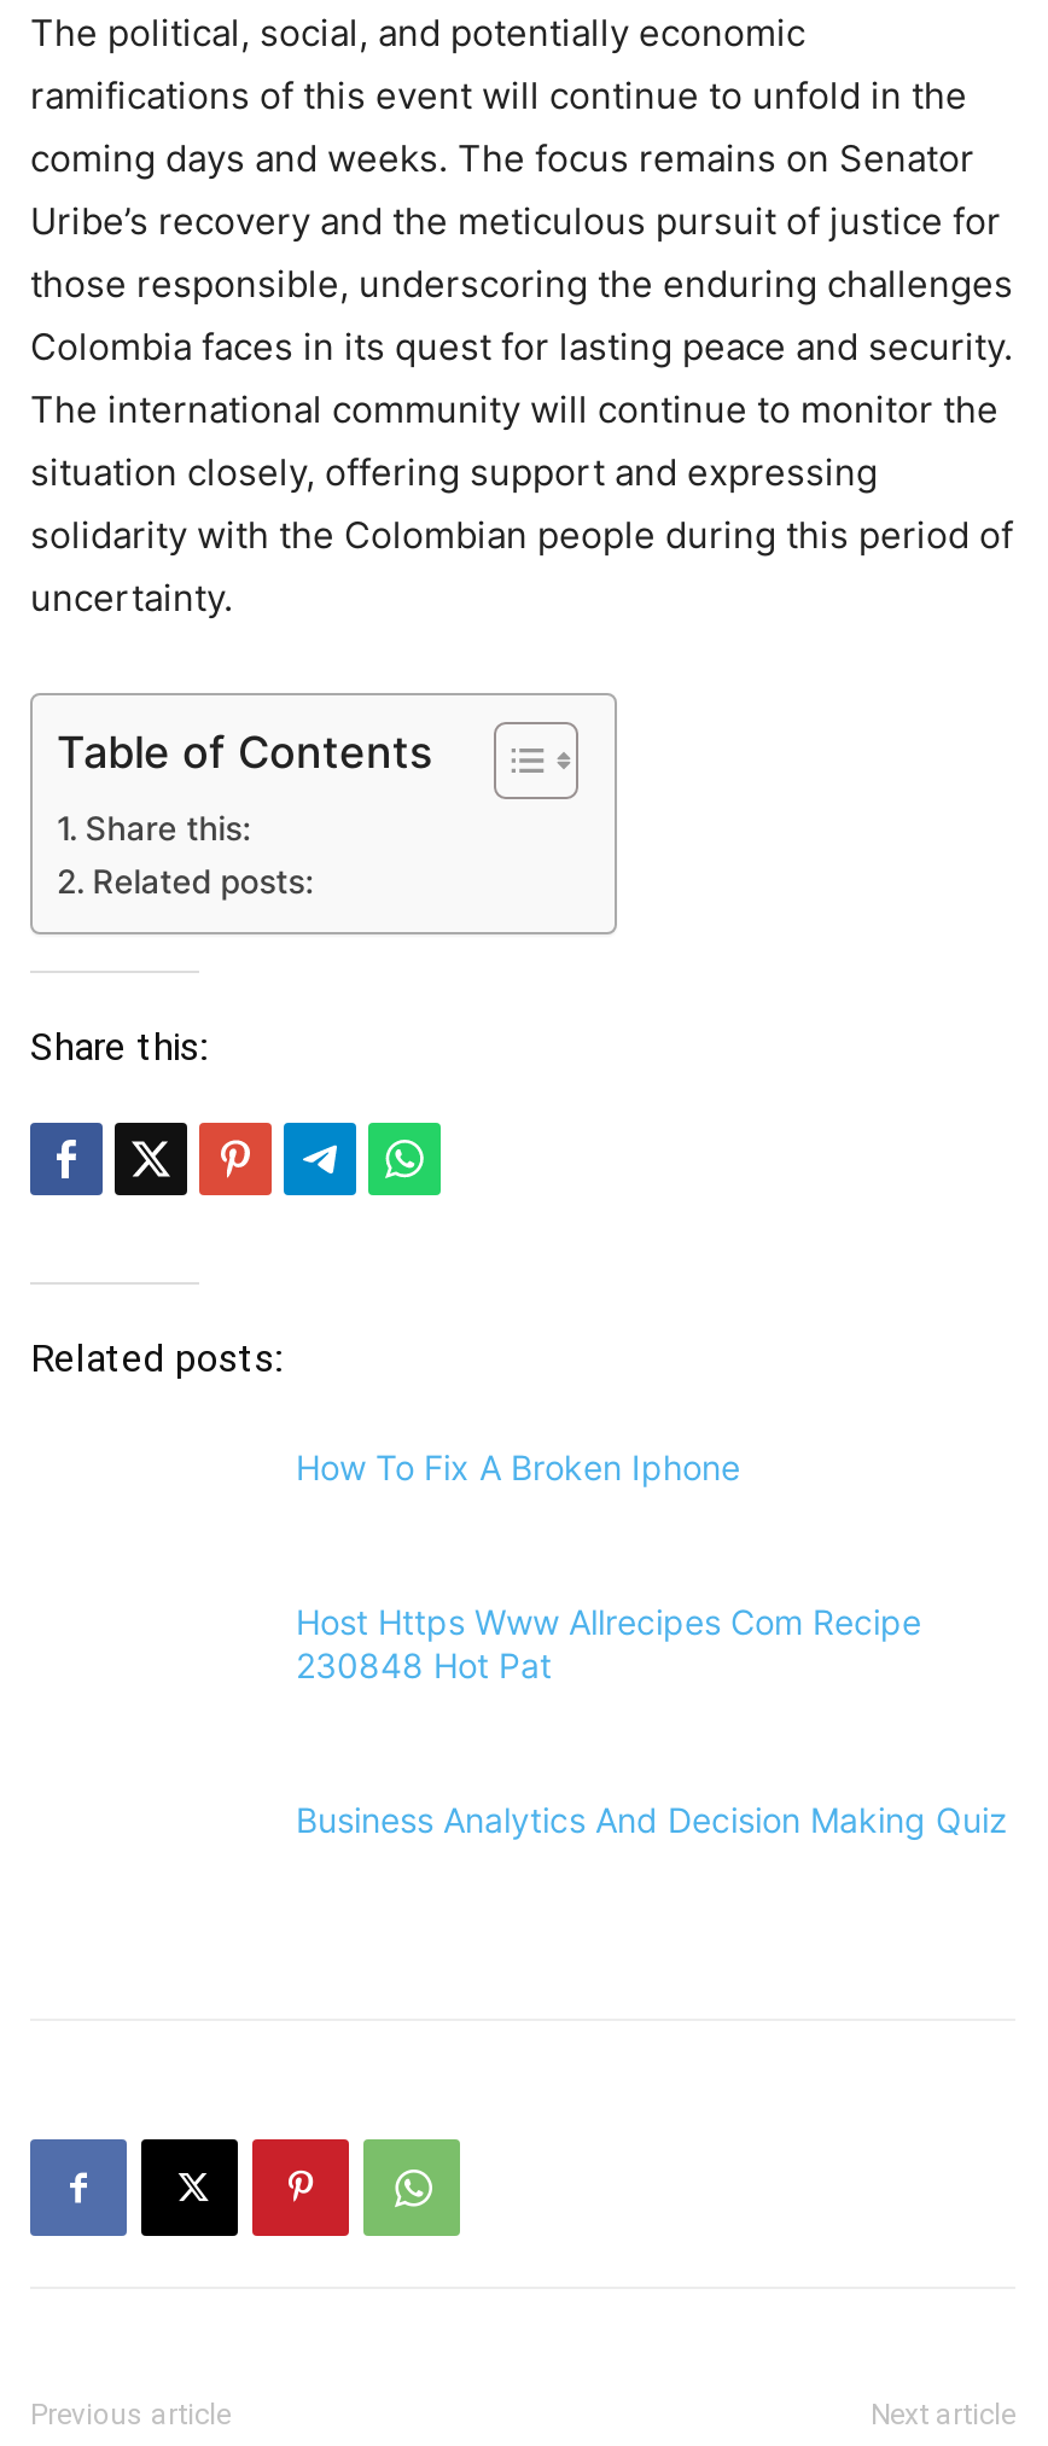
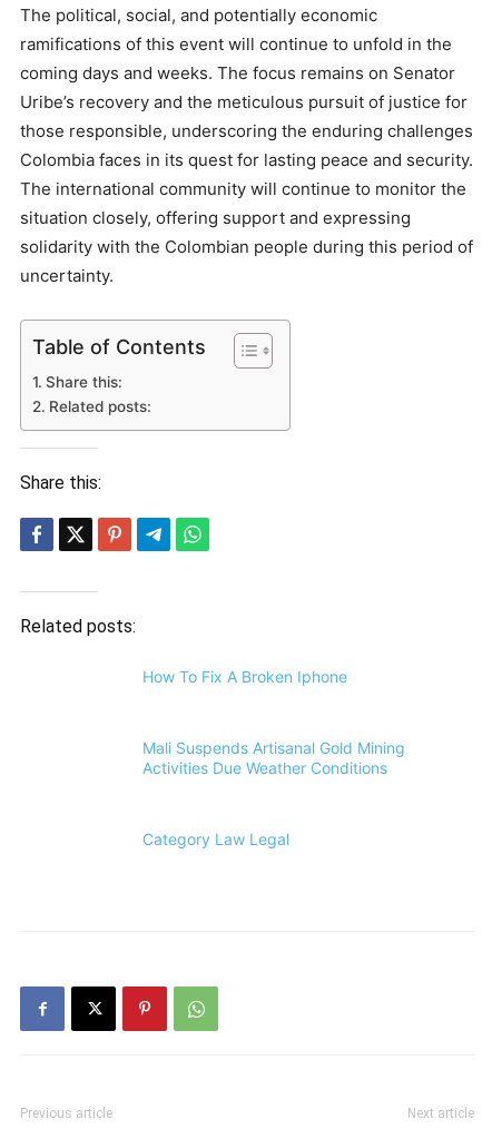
[296,1601,921,1686] Host Https Www Allrecipes Com Recipe | 230848 Hot Pat -> [142,738,405,777] Mali Suspends Artisanal Gold Mining | Activities Due Weather Conditions
[296,1799,1008,1840] Business Analytics And Decision Making Quiz -> [142,830,289,849] Category Law Legal

